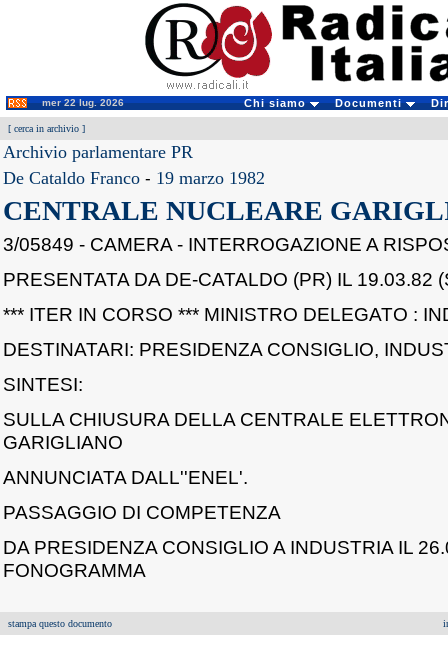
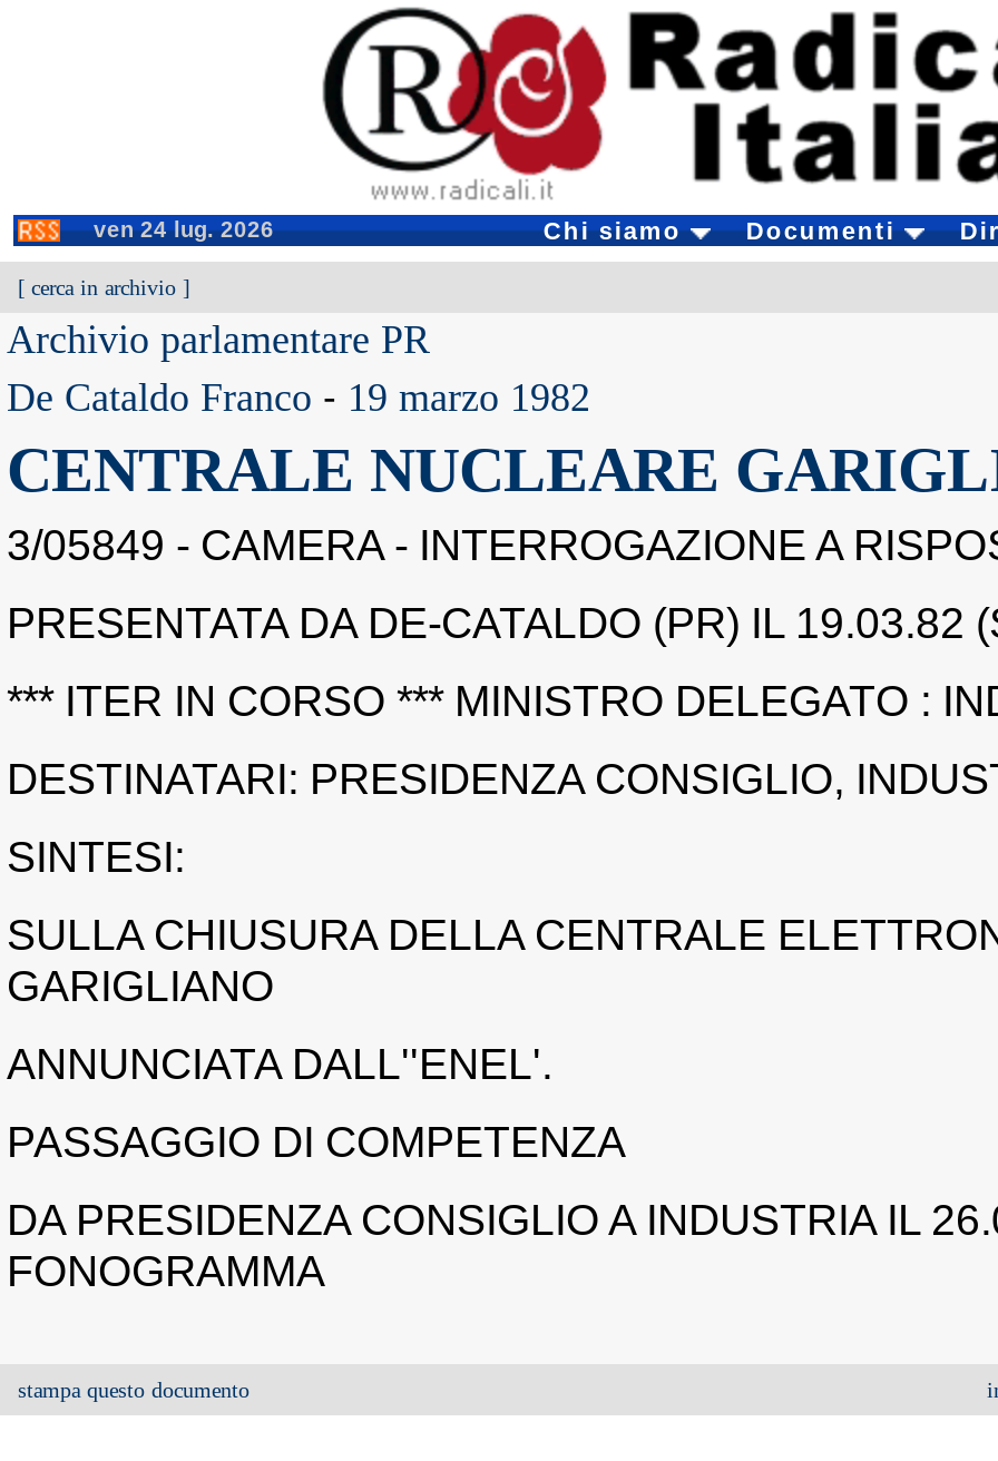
[42,97,124,108] mer 22 lug. 2026 -> [94,217,274,242] ven 24 lug. 2026

